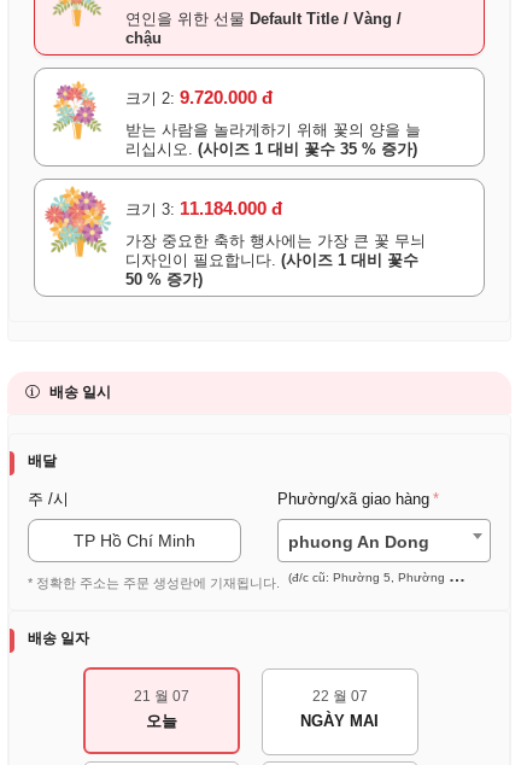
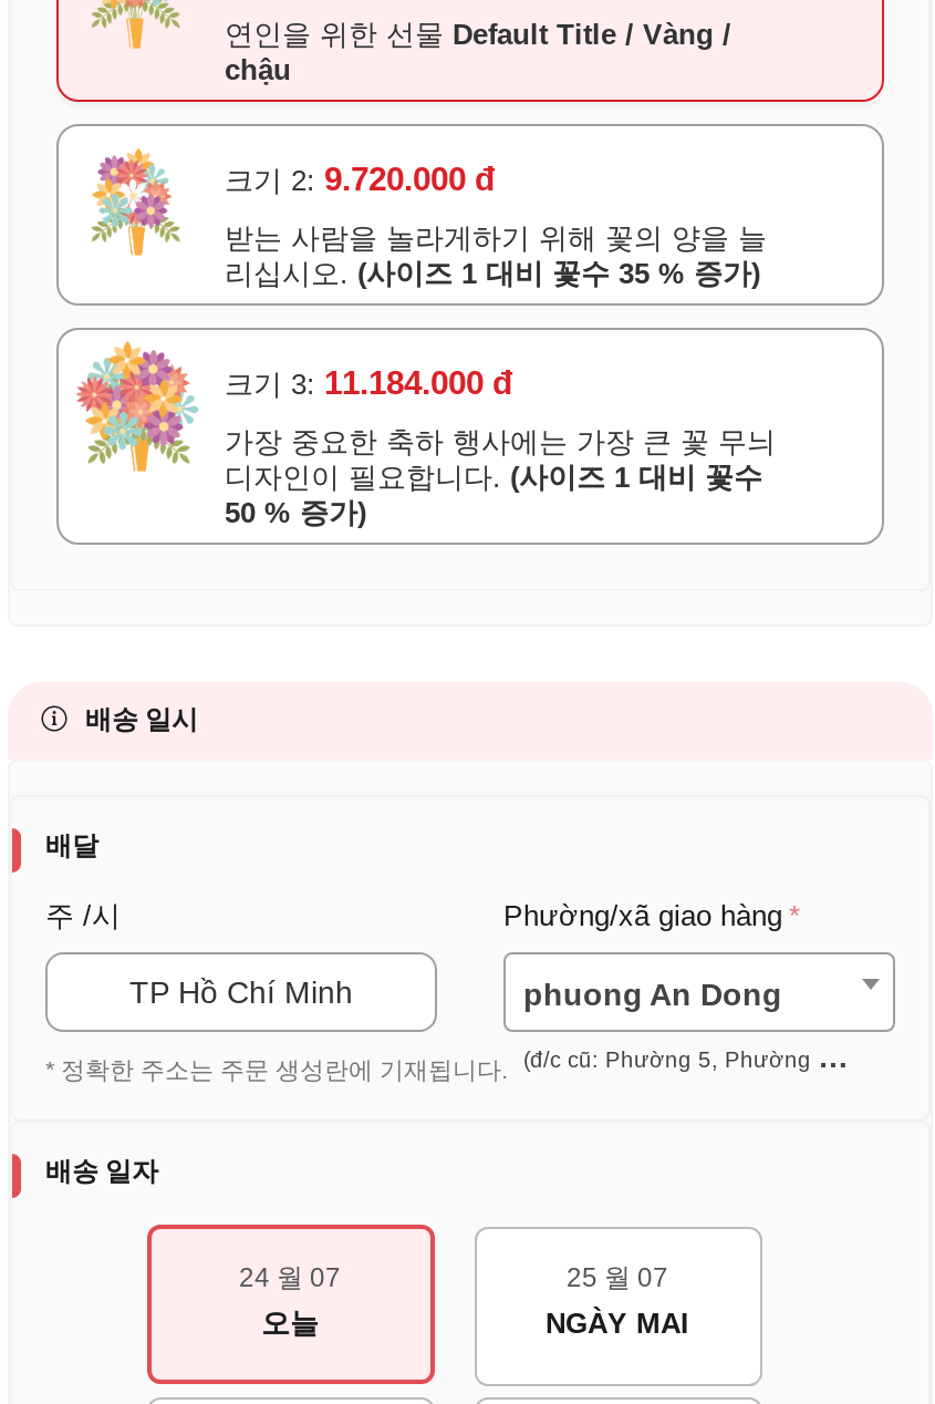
[133,688,189,705] 21 월 07 -> [239,1263,341,1294] 24 월 07
[312,688,367,705] 22 월 07 -> [567,1263,668,1294] 25 월 07

